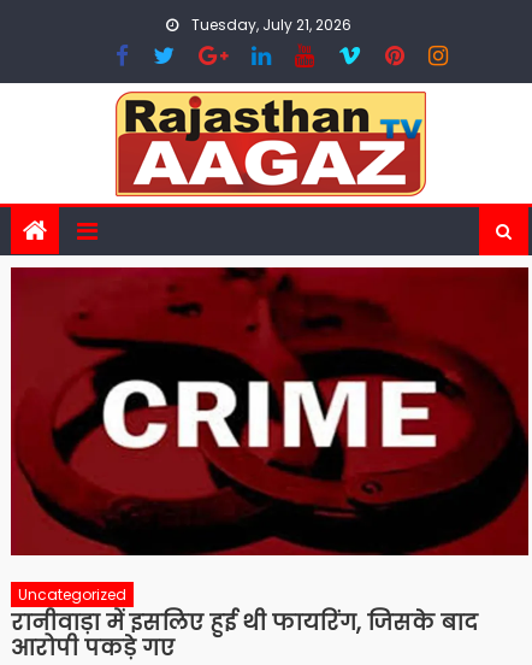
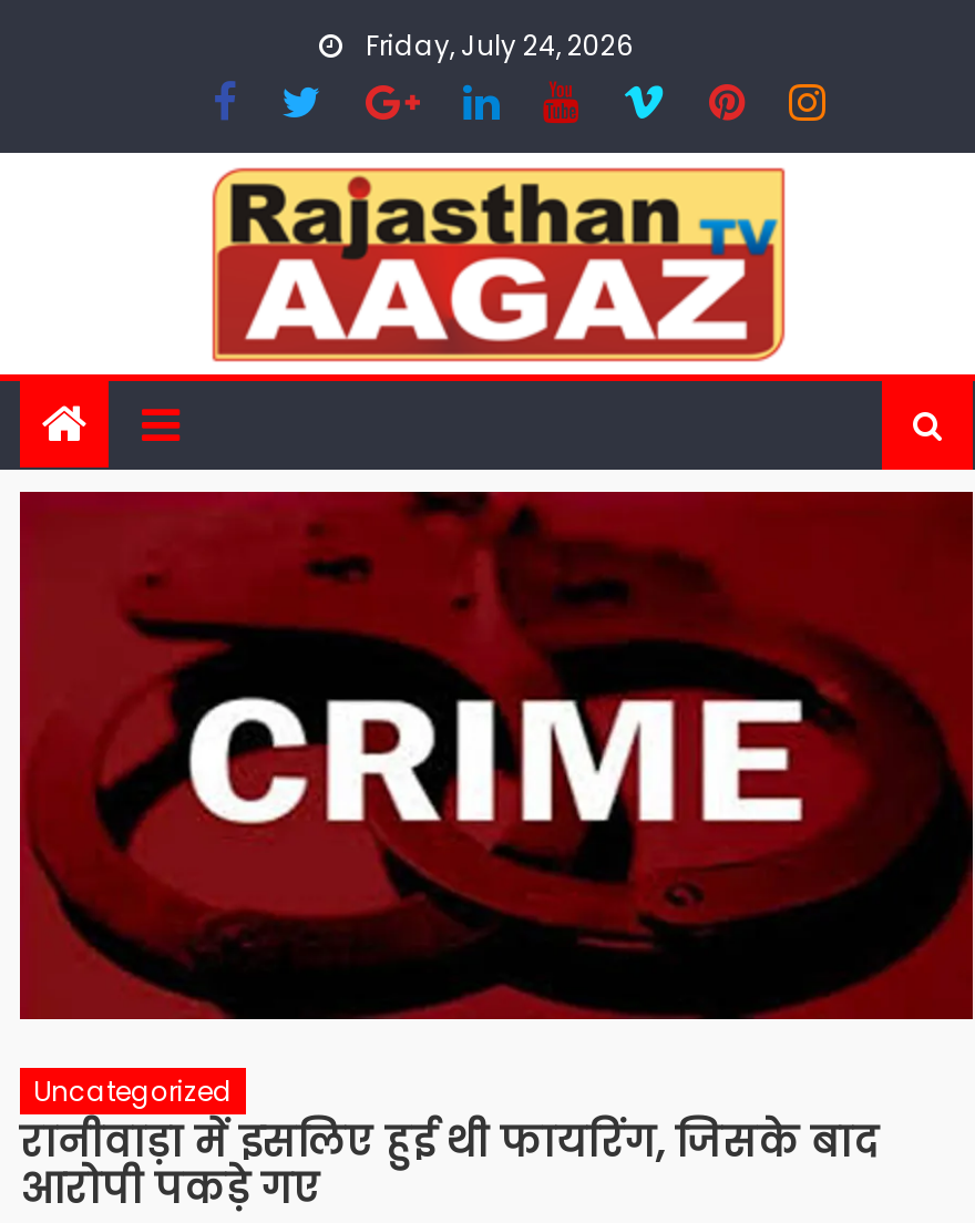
[188,14,351,35] Tuesday, July 21, 2026 -> [359,27,634,64] Friday, July 24, 2026

